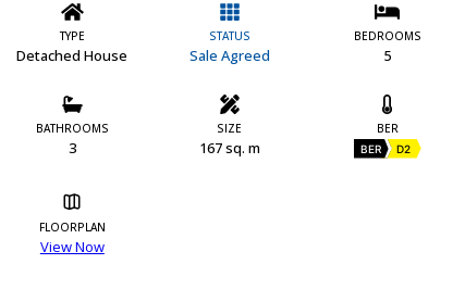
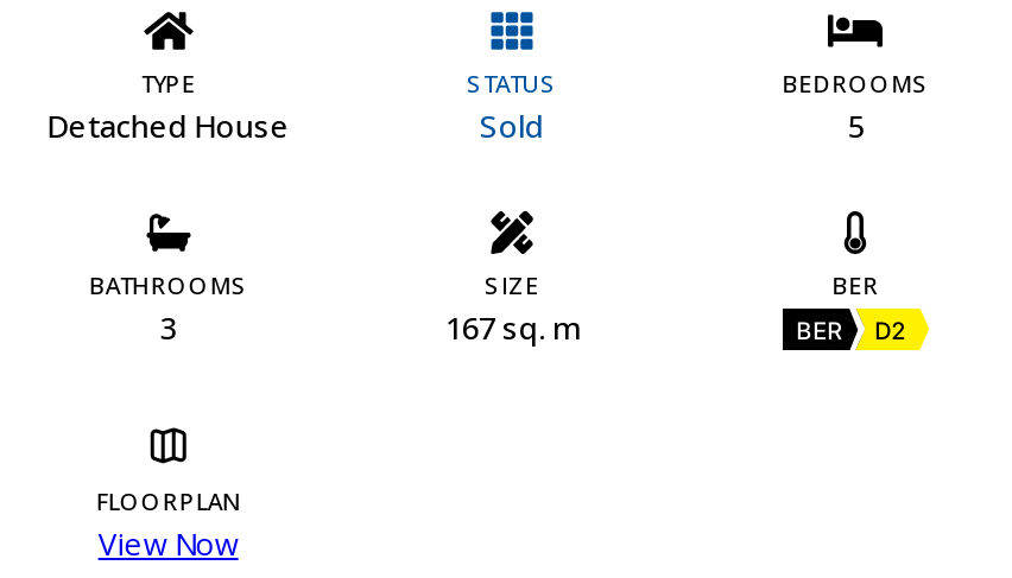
[189,45,270,65] Sale Agreed -> [480,104,544,147] Sold

